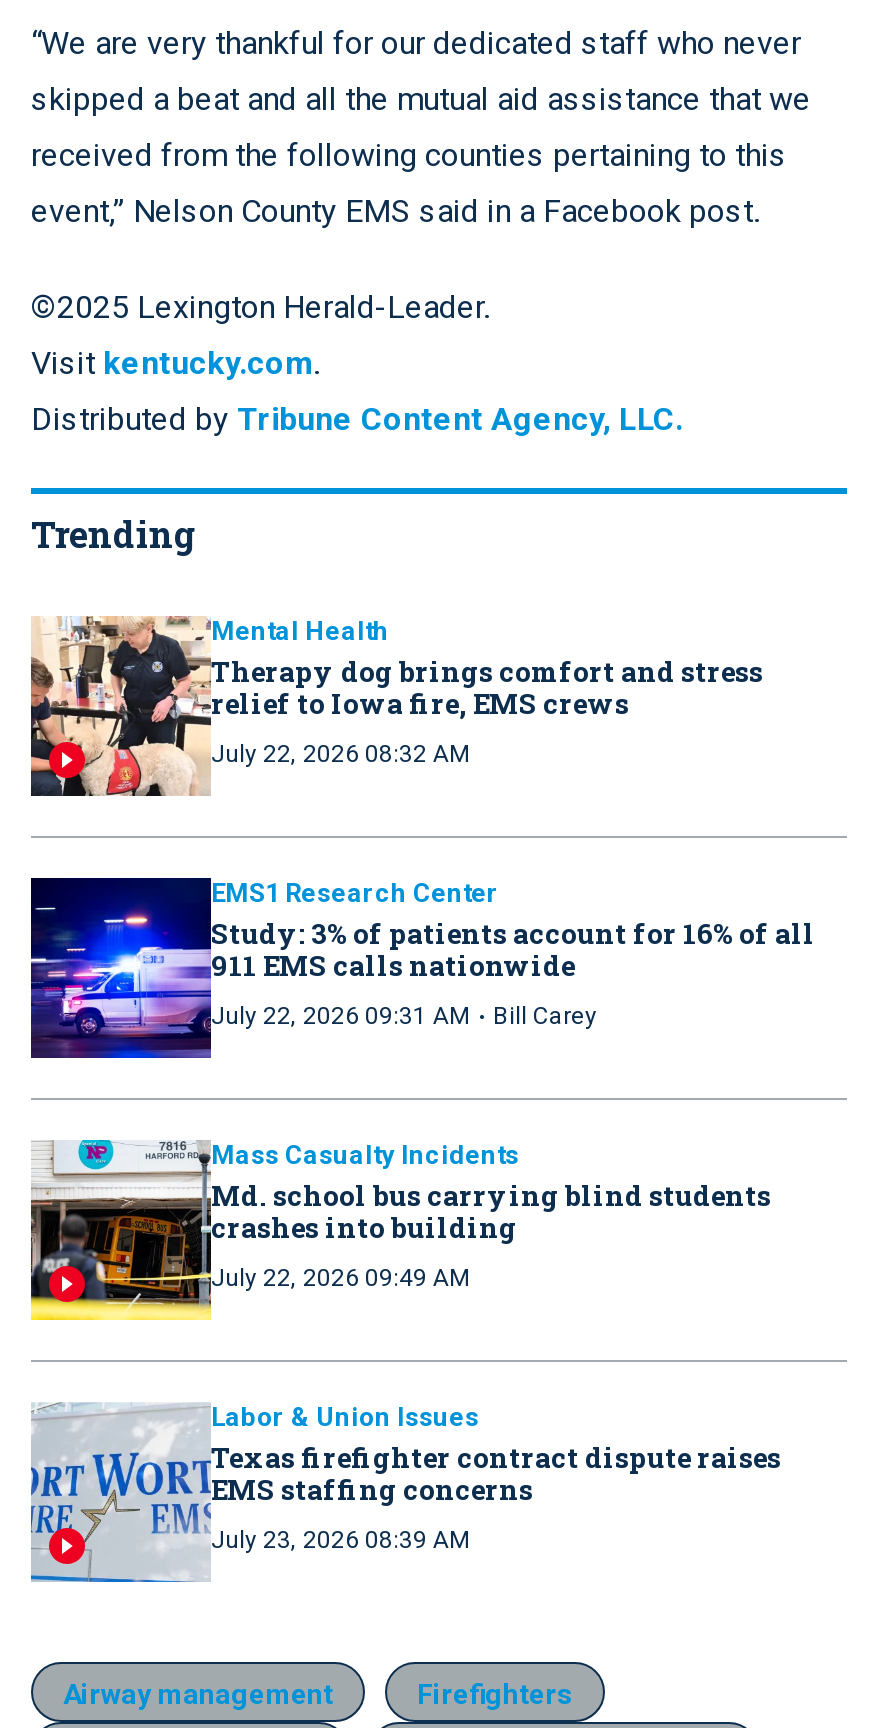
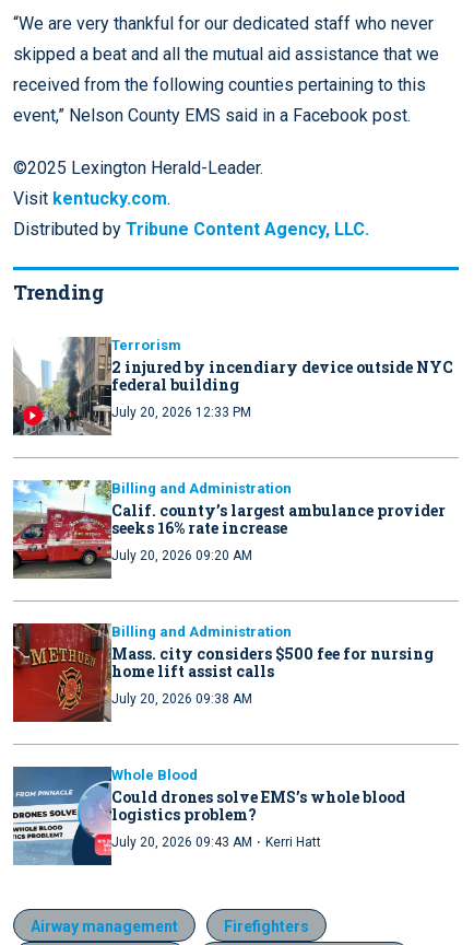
[29,614,763,796] [image] | Mental Health | Therapy dog brings comfort and stress | relief to Iowa fire, EMS crews -> [12,336,453,436] [image] | Terrorism | 2 injured by incendiary device outside NYC | federal building
[211,739,469,767] July 22, 2026 08:32 AM -> [111,404,251,419] July 20, 2026 12:33 PM
[29,876,815,1060] [image] | EMS1 Research Center | Study: 3% of patients account for 16% of all | 911 EMS calls nationwide | July 22, 2026 09:31 AM · Bill Carey -> [12,479,446,580] [image] | Billing and Administration | Calif. county’s largest ambulance provider | seeks 16% rate increase
[29,1138,469,1322] [image] | July 22, 2026 09:49 AM -> [12,622,434,723] [image] | Billing and Administration | Mass. city considers $500 fee for nursing | home lift assist calls
[211,1139,771,1245] Mass Casualty Incidents | Md. school bus carrying blind students | crashes into building -> [111,547,252,563] July 20, 2026 09:20 AM
[29,1402,469,1584] [image] | July 23, 2026 08:39 AM -> [12,766,405,866] [image] | Whole Blood | Could drones solve EMS’s whole blood | logistics problem? | July 20, 2026 09:43 AM · Kerri Hatt
[211,1401,781,1507] Labor & Union Issues | Texas firefighter contract dispute raises | EMS staffing concerns -> [111,691,252,706] July 20, 2026 09:38 AM

